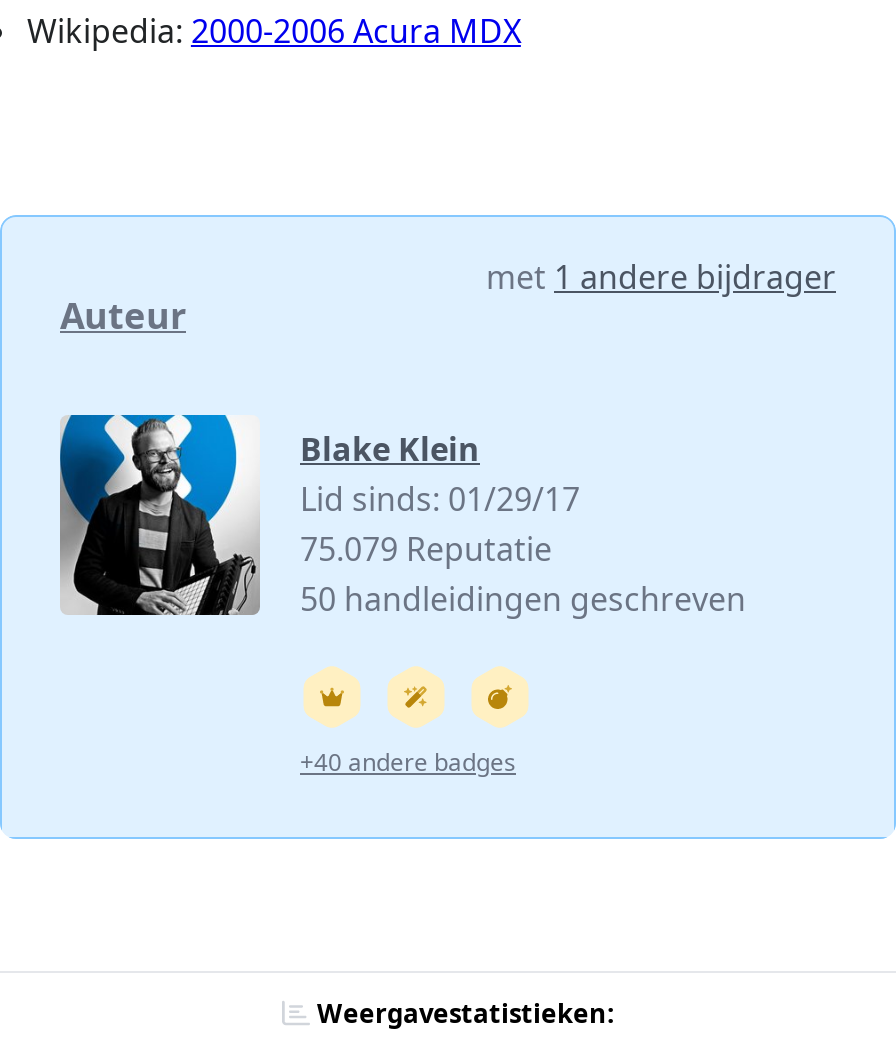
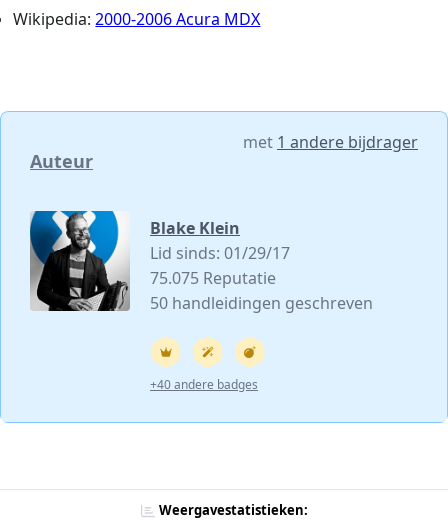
[300,527,552,571] 75.079 Reputatie -> [150,267,276,289] 75.075 Reputatie

